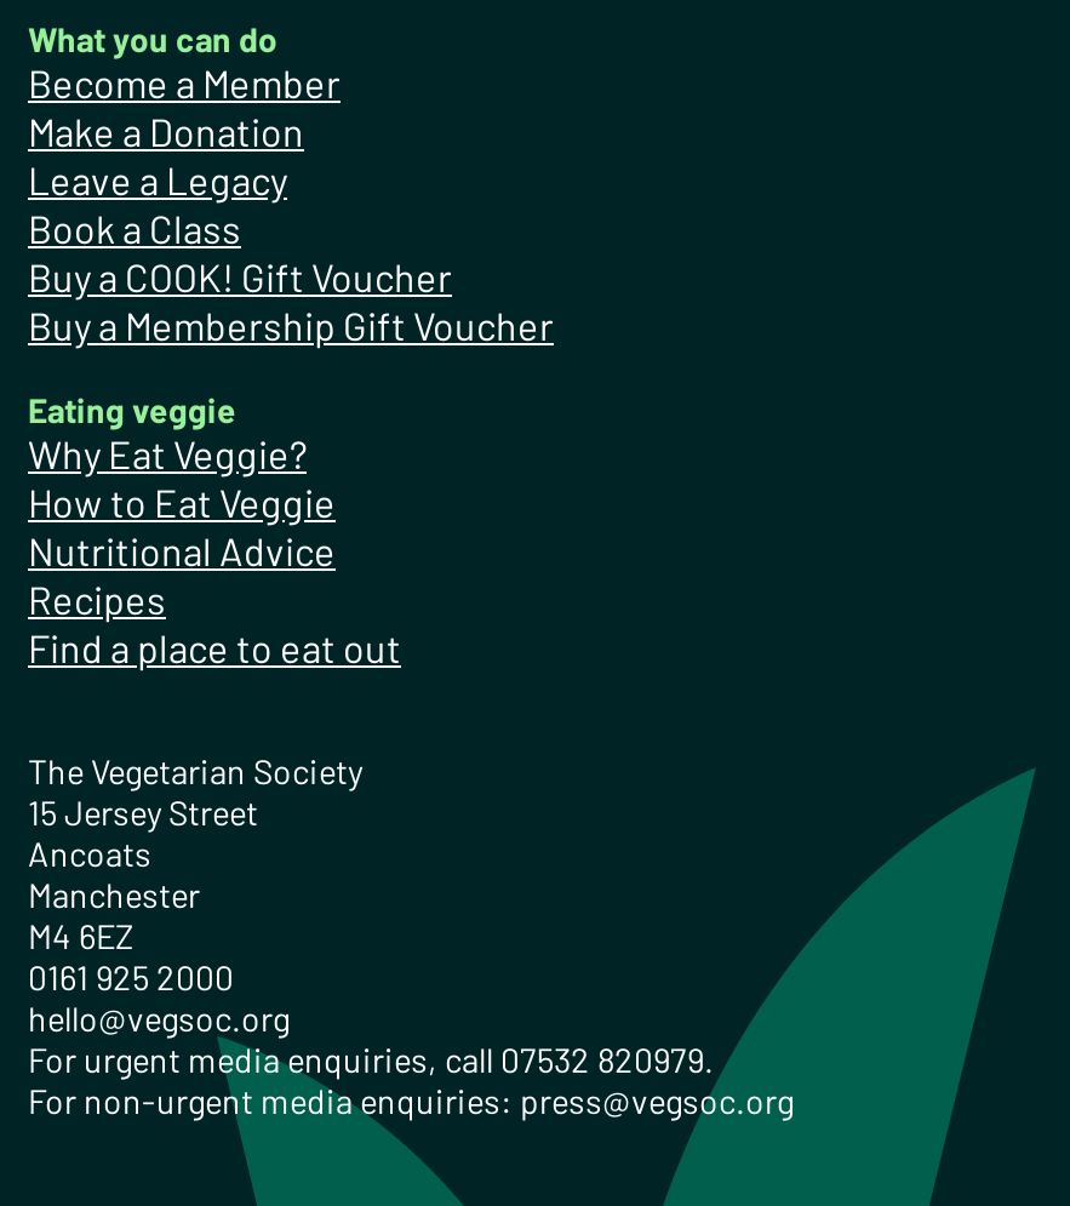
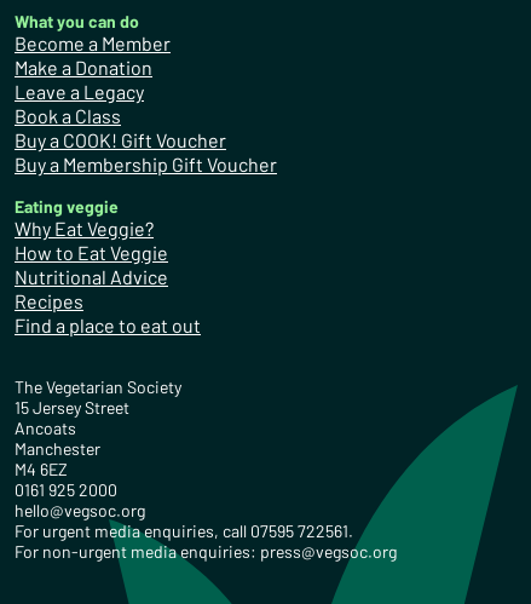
[28,1039,714,1080] For urgent media enquiries, call 07532 820979. -> [15,520,353,541] For urgent media enquiries, call 07595 722561.

